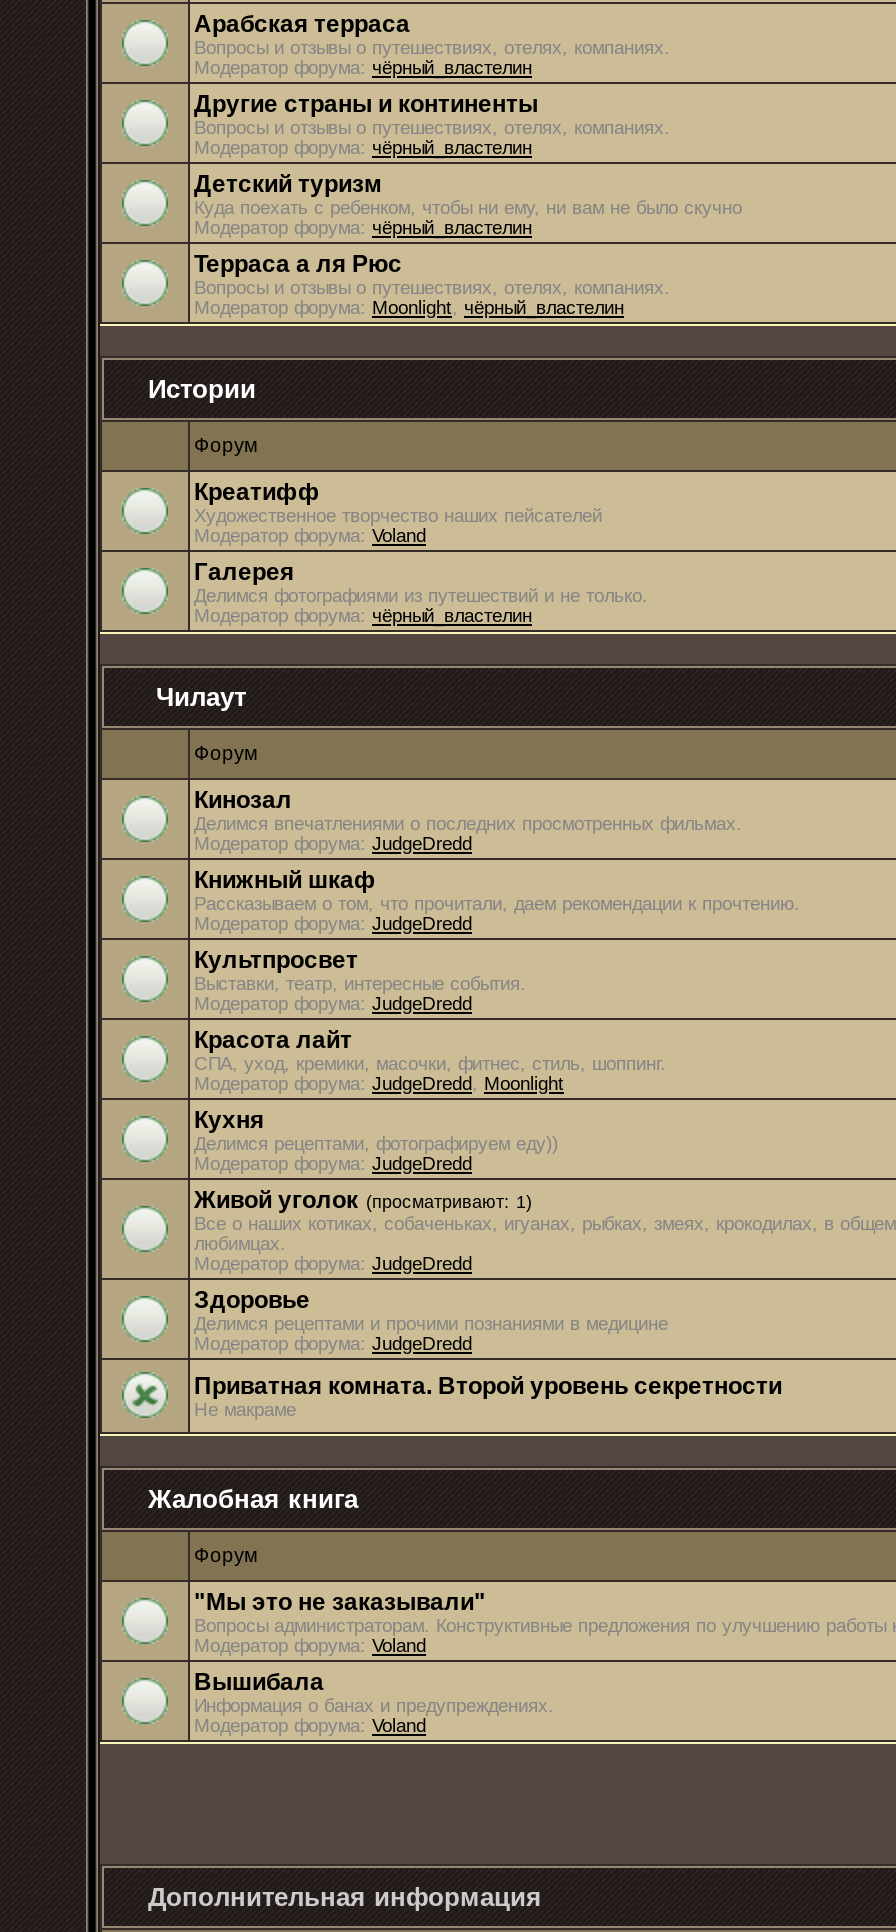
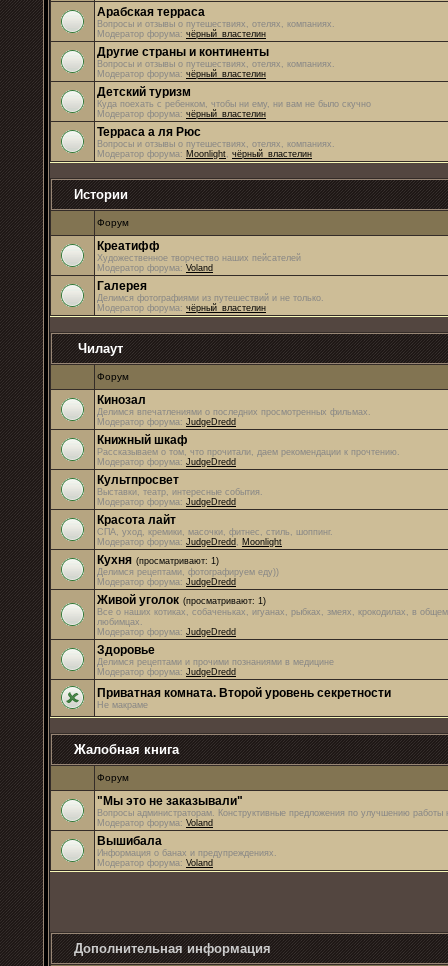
[194,1106,264,1134] Кухня -> [97,553,219,567] Кухня (просматривают: 1)

